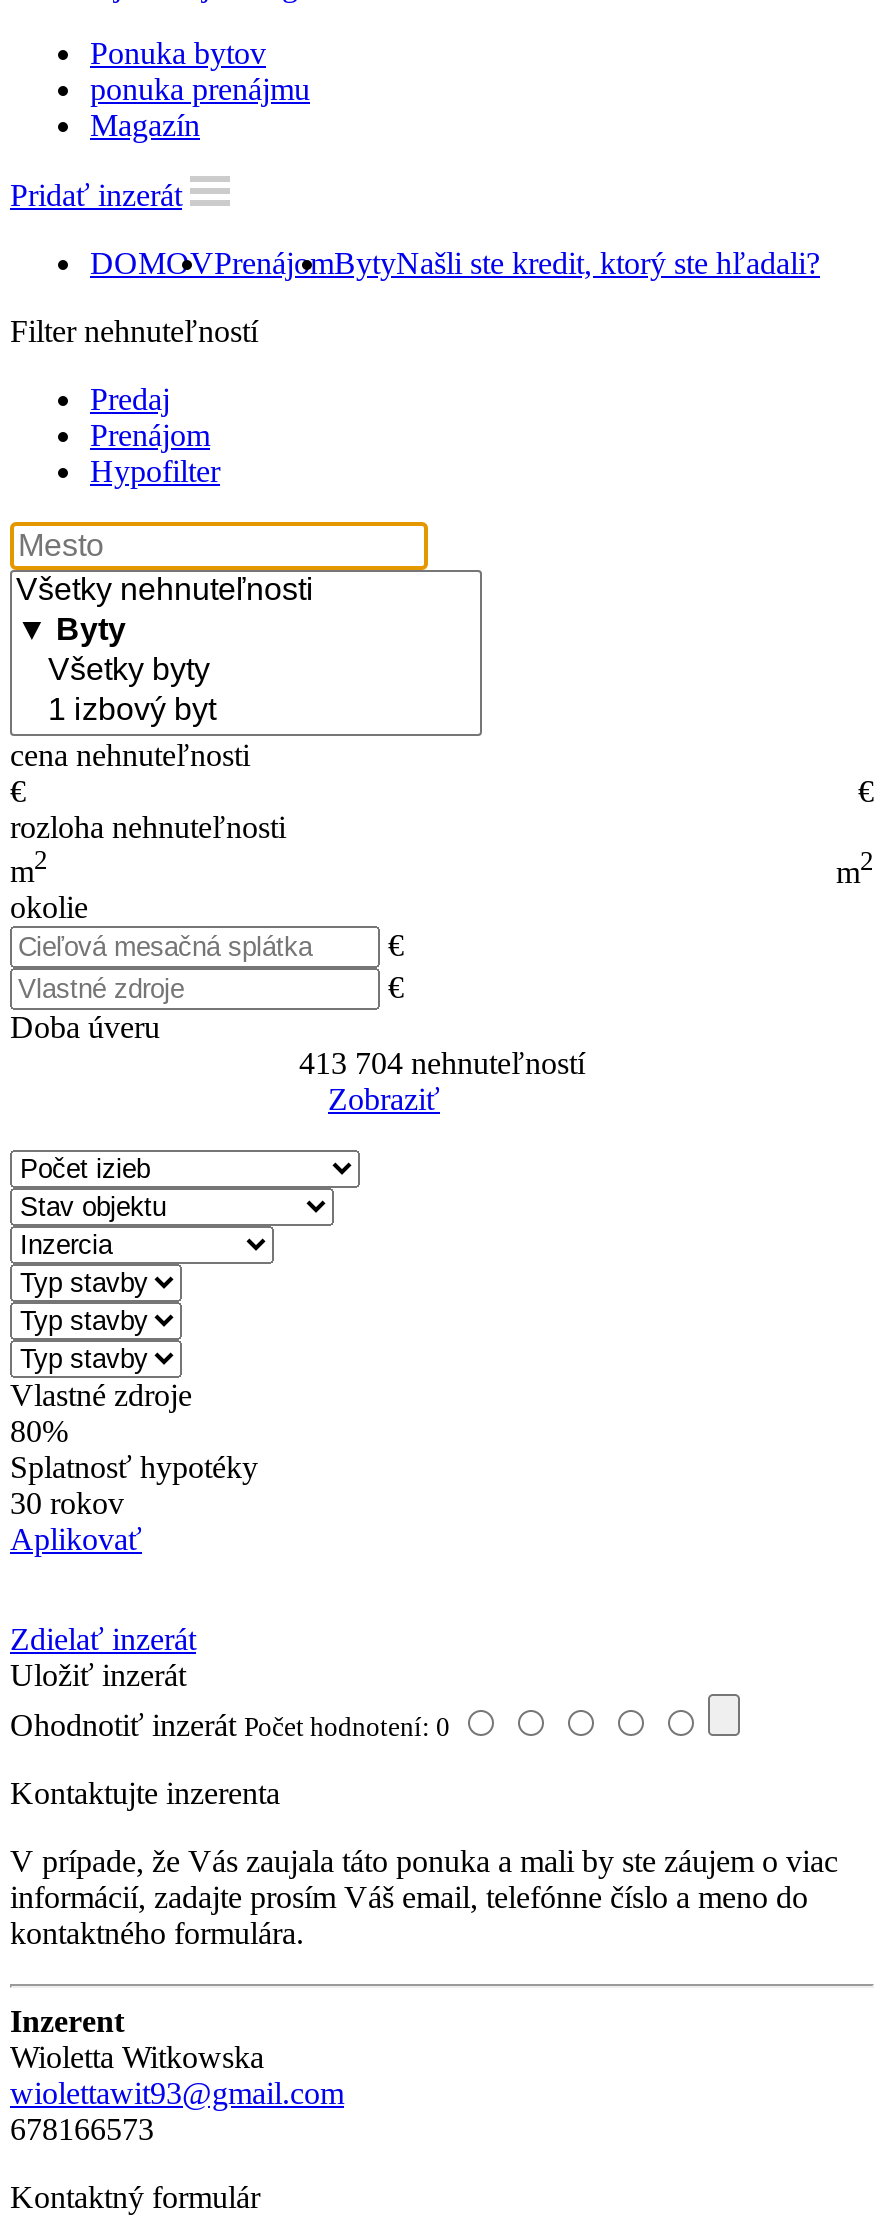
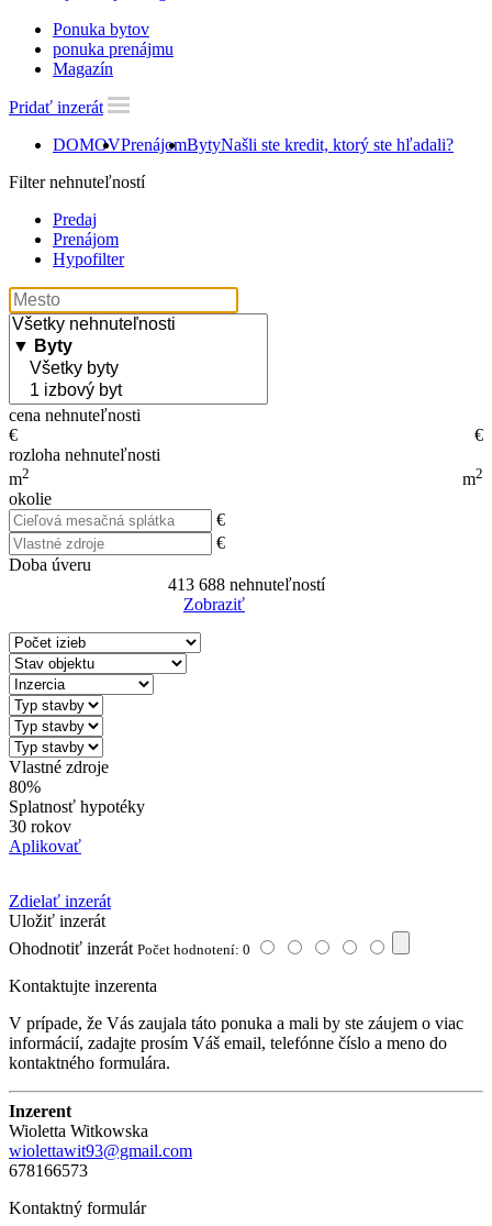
[299,1046,585,1080] 413 704 nehnuteľností -> [167,575,325,594] 413 688 nehnuteľností

